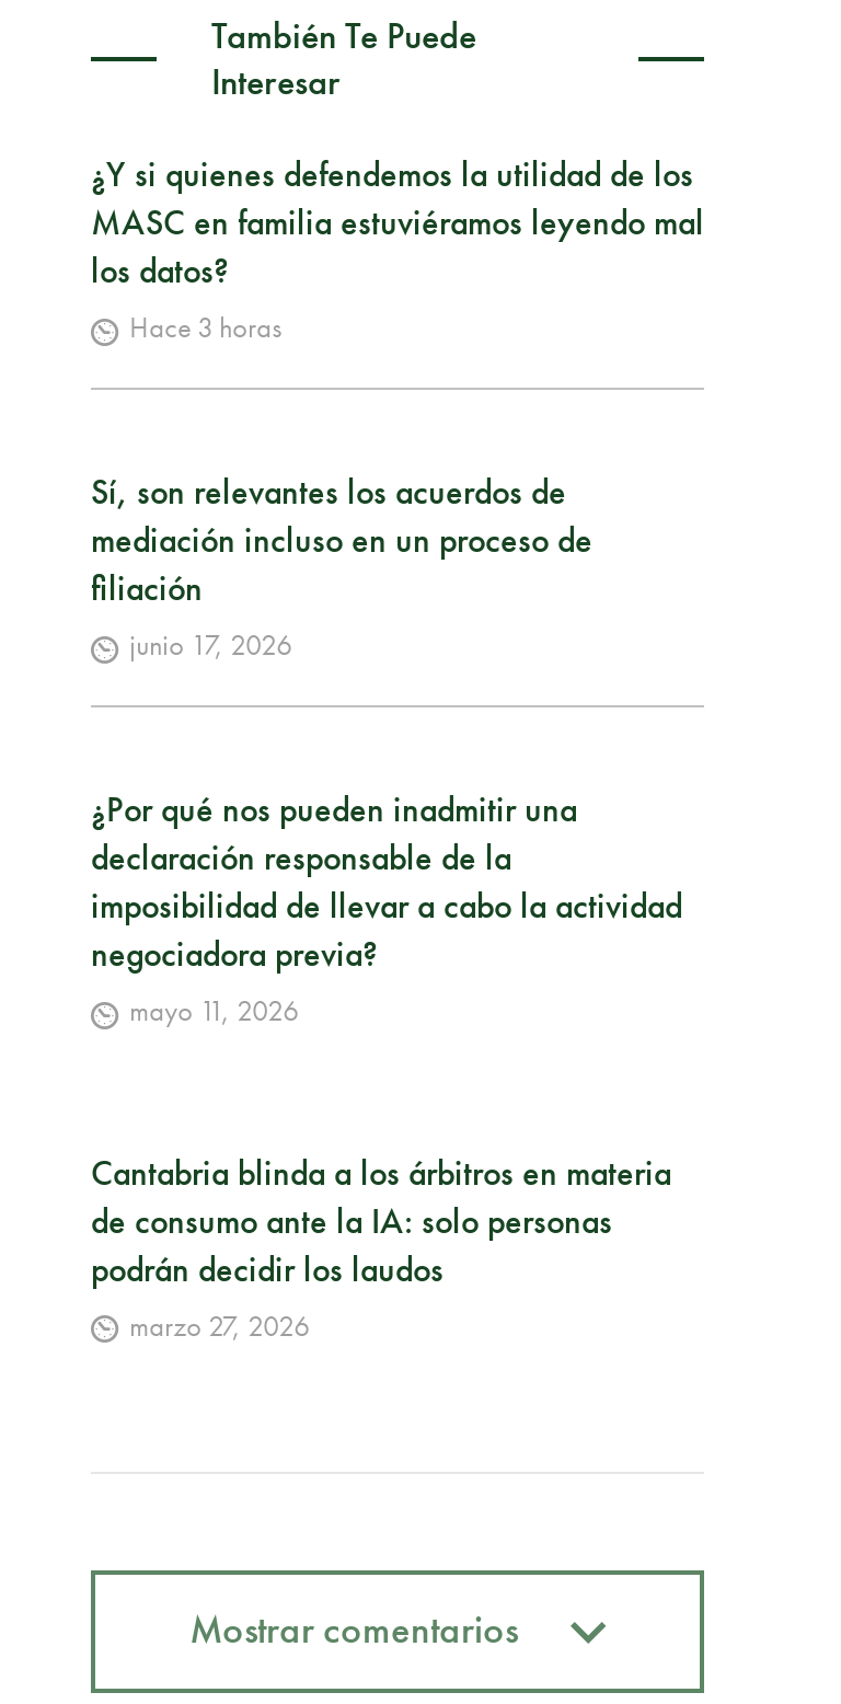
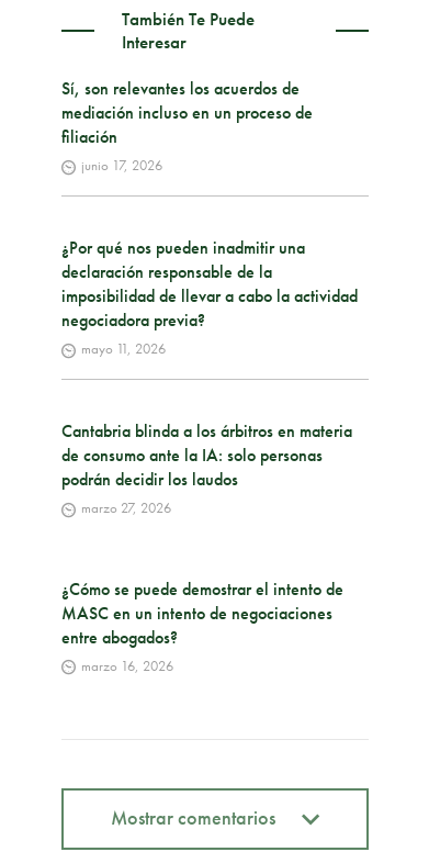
[91,150,704,345] ¿Y si quienes defendemos la utilidad de los | MASC en familia estuviéramos leyendo mal | los datos? | Hace 3 horas -> none
moved [91,468,682,1344] -> [61,76,358,517]: Sí, son relevantes los acuerdos de | mediación incluso en un proceso de | filiación | ... | podrán decidir los laudos | marzo 27, 2026
none -> [61,577,343,675] ¿Cómo se puede demostrar el intento de | MASC en un intento de negociaciones | entre abogados? | marzo 16, 2026

